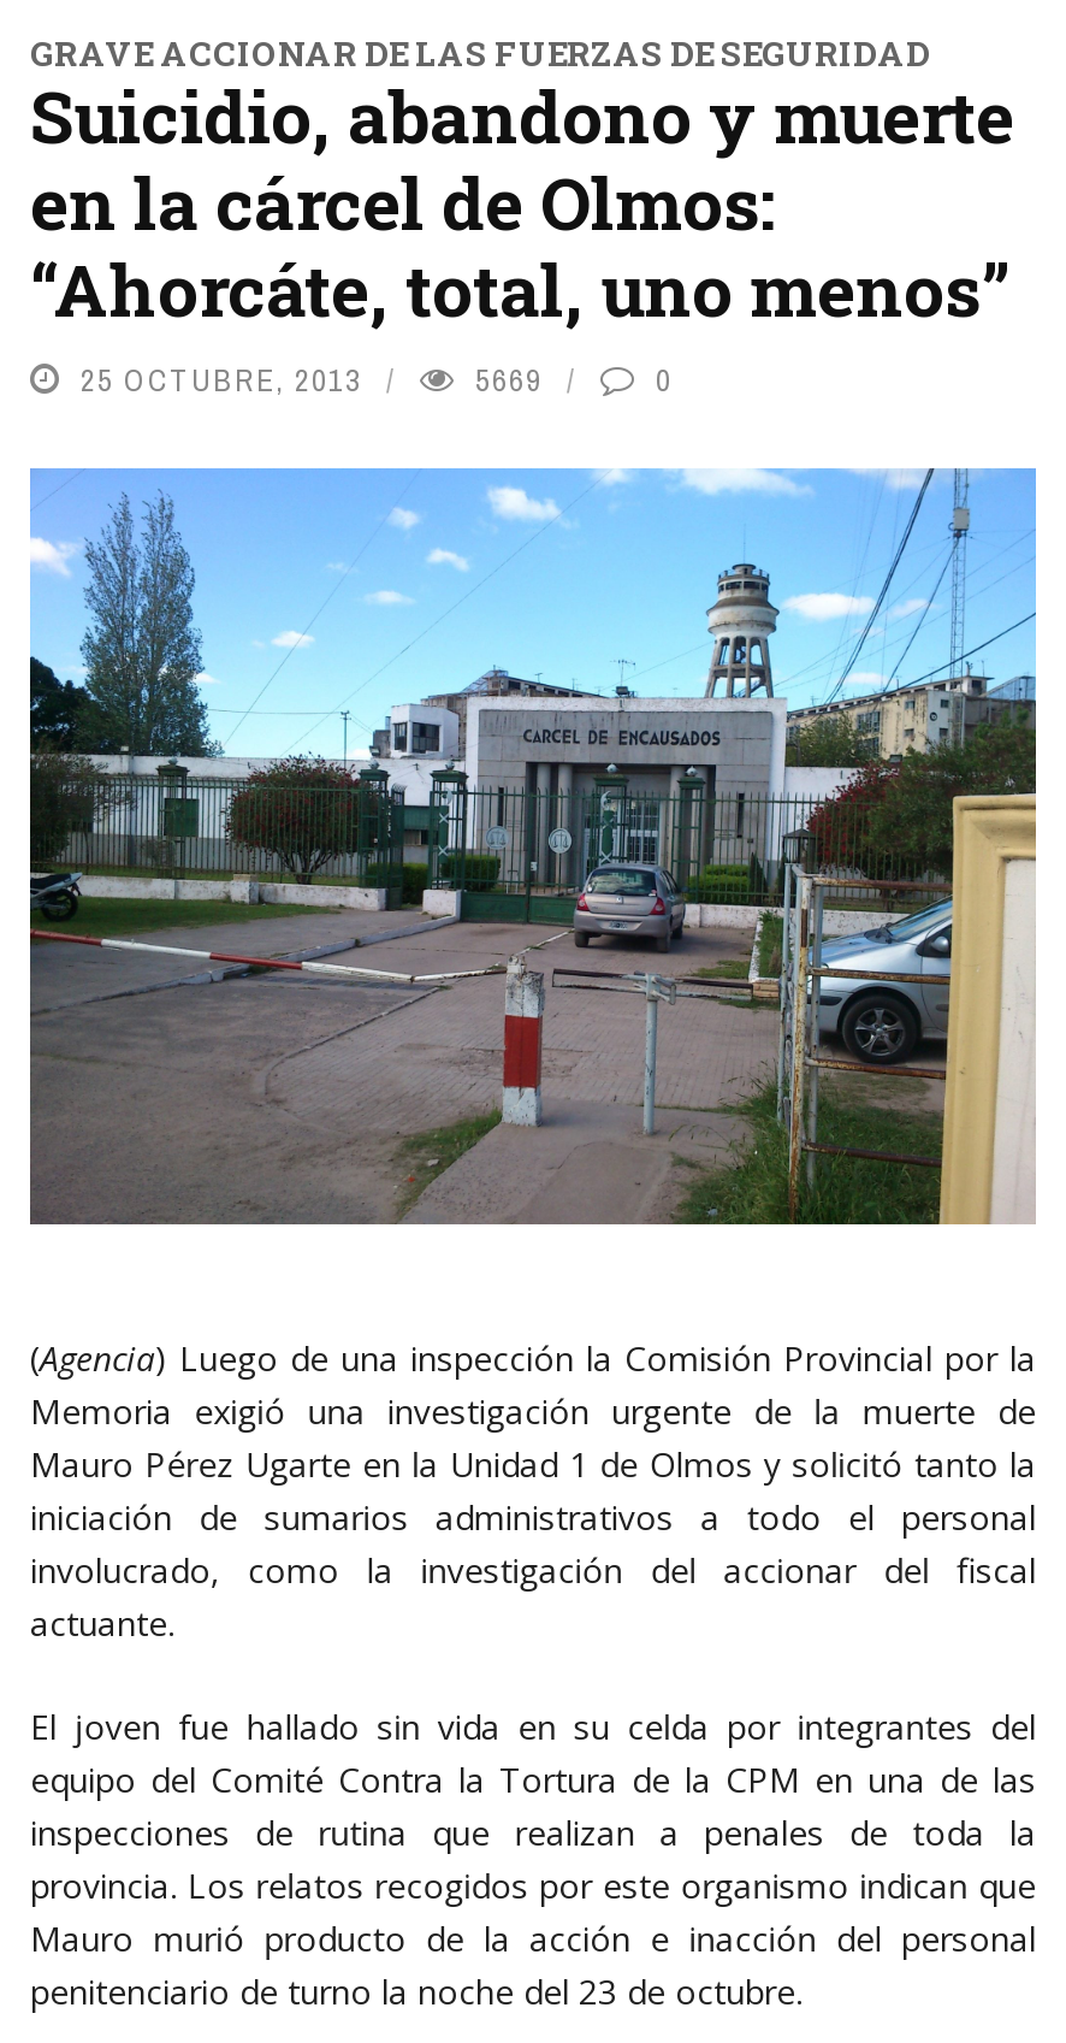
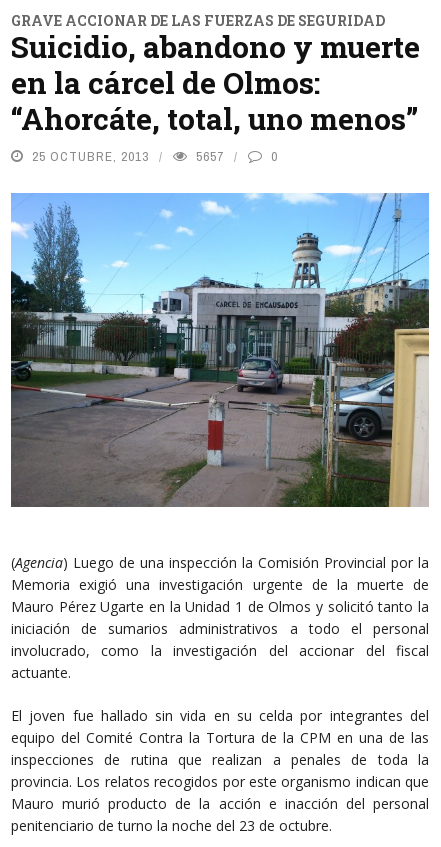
[475,361,543,402] 5669 -> [196,148,224,165] 5657

